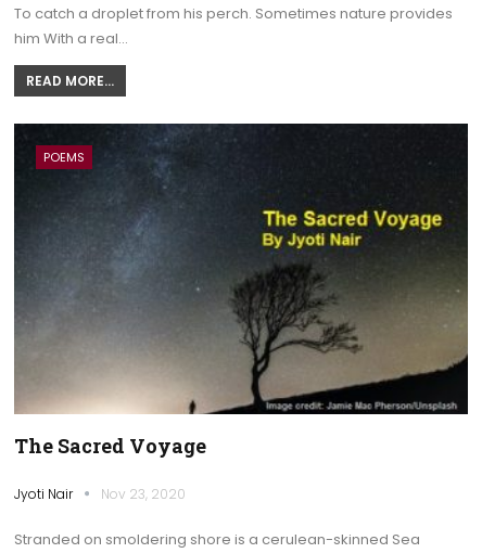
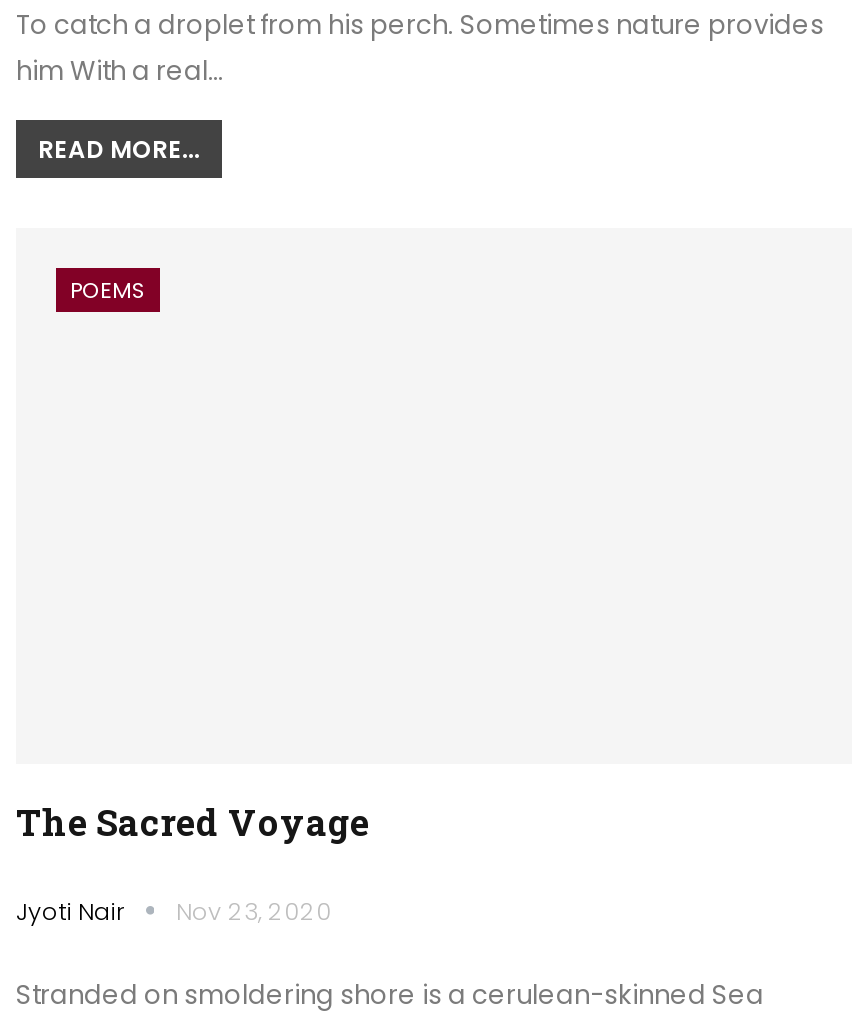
[13,123,469,415] [image] -> none

